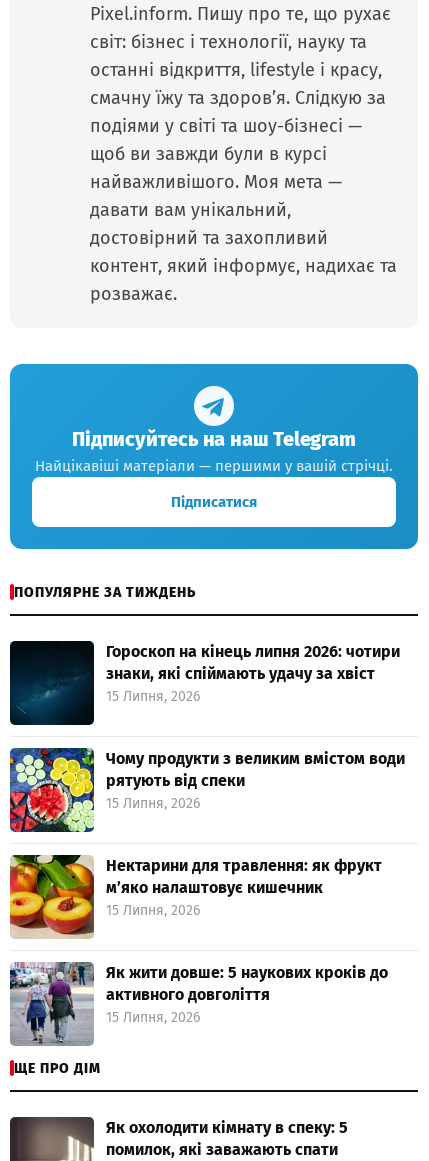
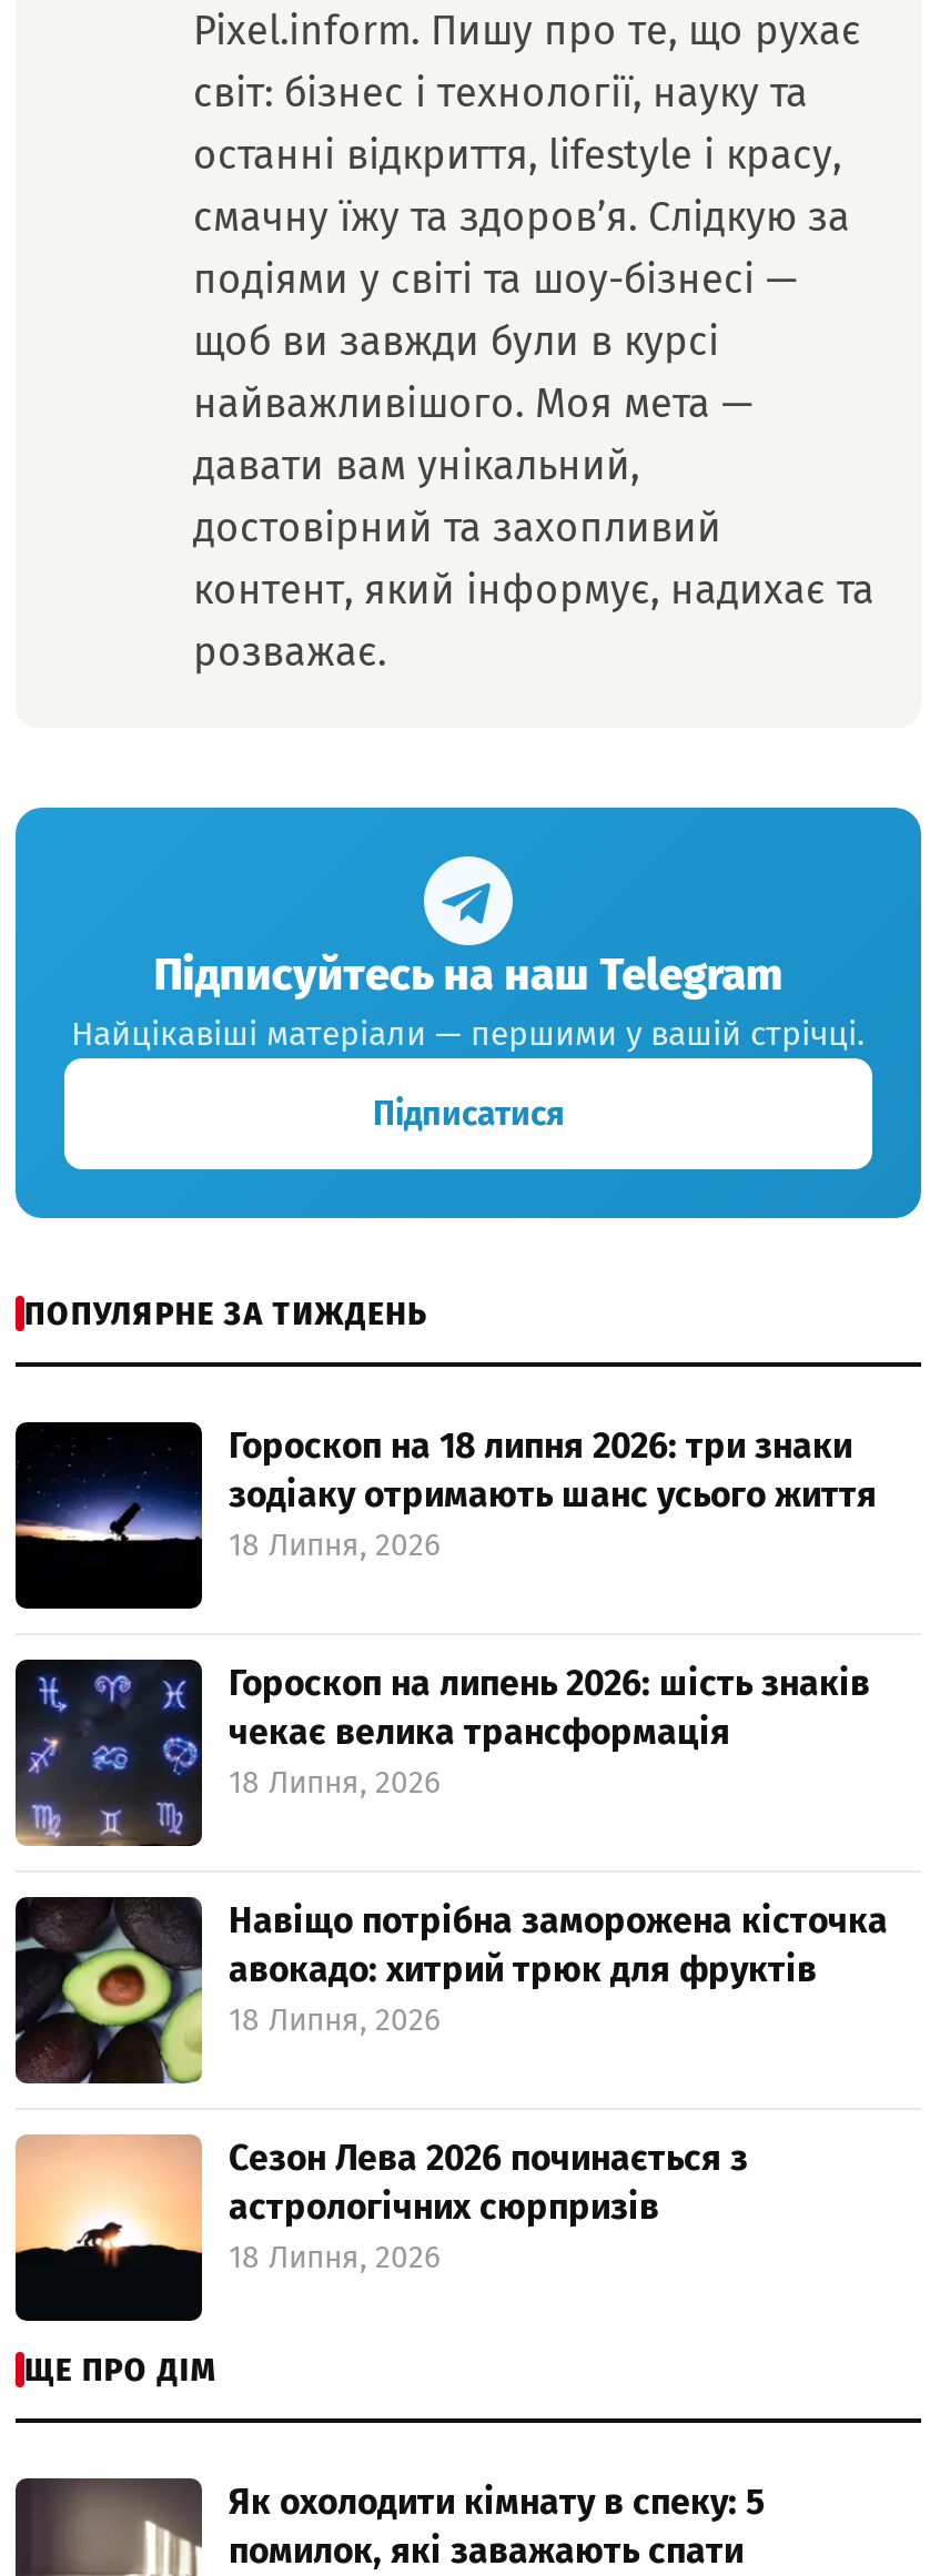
[9,642,400,725] [image] | Гороскоп на кінець липня 2026: чотири | знаки, які спіймають удачу за хвіст | 15 Липня, 2026 -> [13,1424,877,1609] [image] | Гороскоп на 18 липня 2026: три знаки | зодіаку отримають шанс усього життя | 18 Липня, 2026
[9,747,405,833] [image] | Чому продукти з великим вмістом води | рятують від спеки | 15 Липня, 2026 -> [13,1657,870,1848] [image] | Гороскоп на липень 2026: шість знаків | чекає велика трансформація | 18 Липня, 2026
[9,854,382,939] [image] | Нектарини для травлення: як фрукт | м’яко налаштовує кишечник | 15 Липня, 2026 -> [13,1895,888,2086] [image] | Навіщо потрібна заморожена кісточка | авокадо: хитрий трюк для фруктів | 18 Липня, 2026
[9,961,388,1045] [image] | Як жити довше: 5 наукових кроків до | активного довголіття | 15 Липня, 2026 -> [16,2134,748,2321] [image] | Сезон Лева 2026 починається з | астрологічних сюрпризів | 18 Липня, 2026

